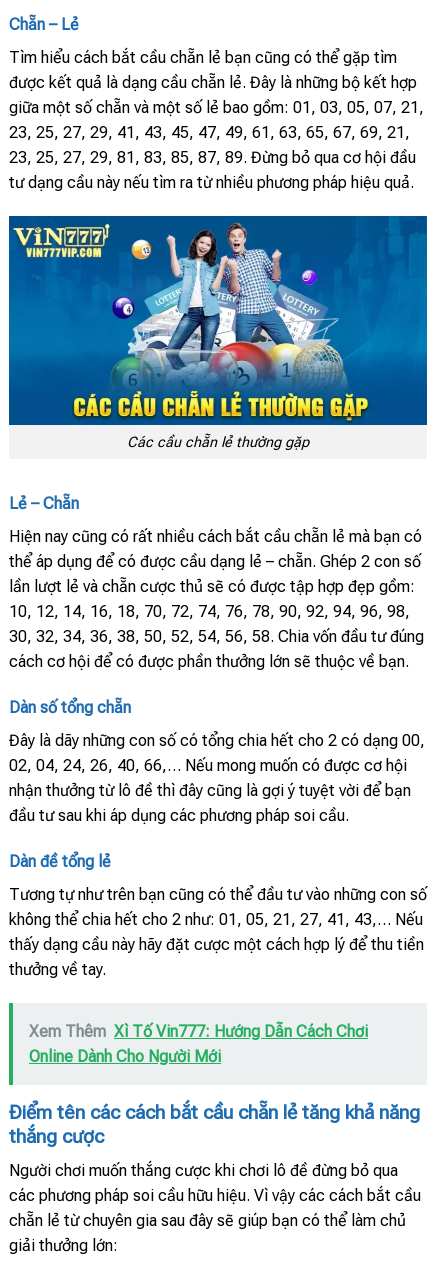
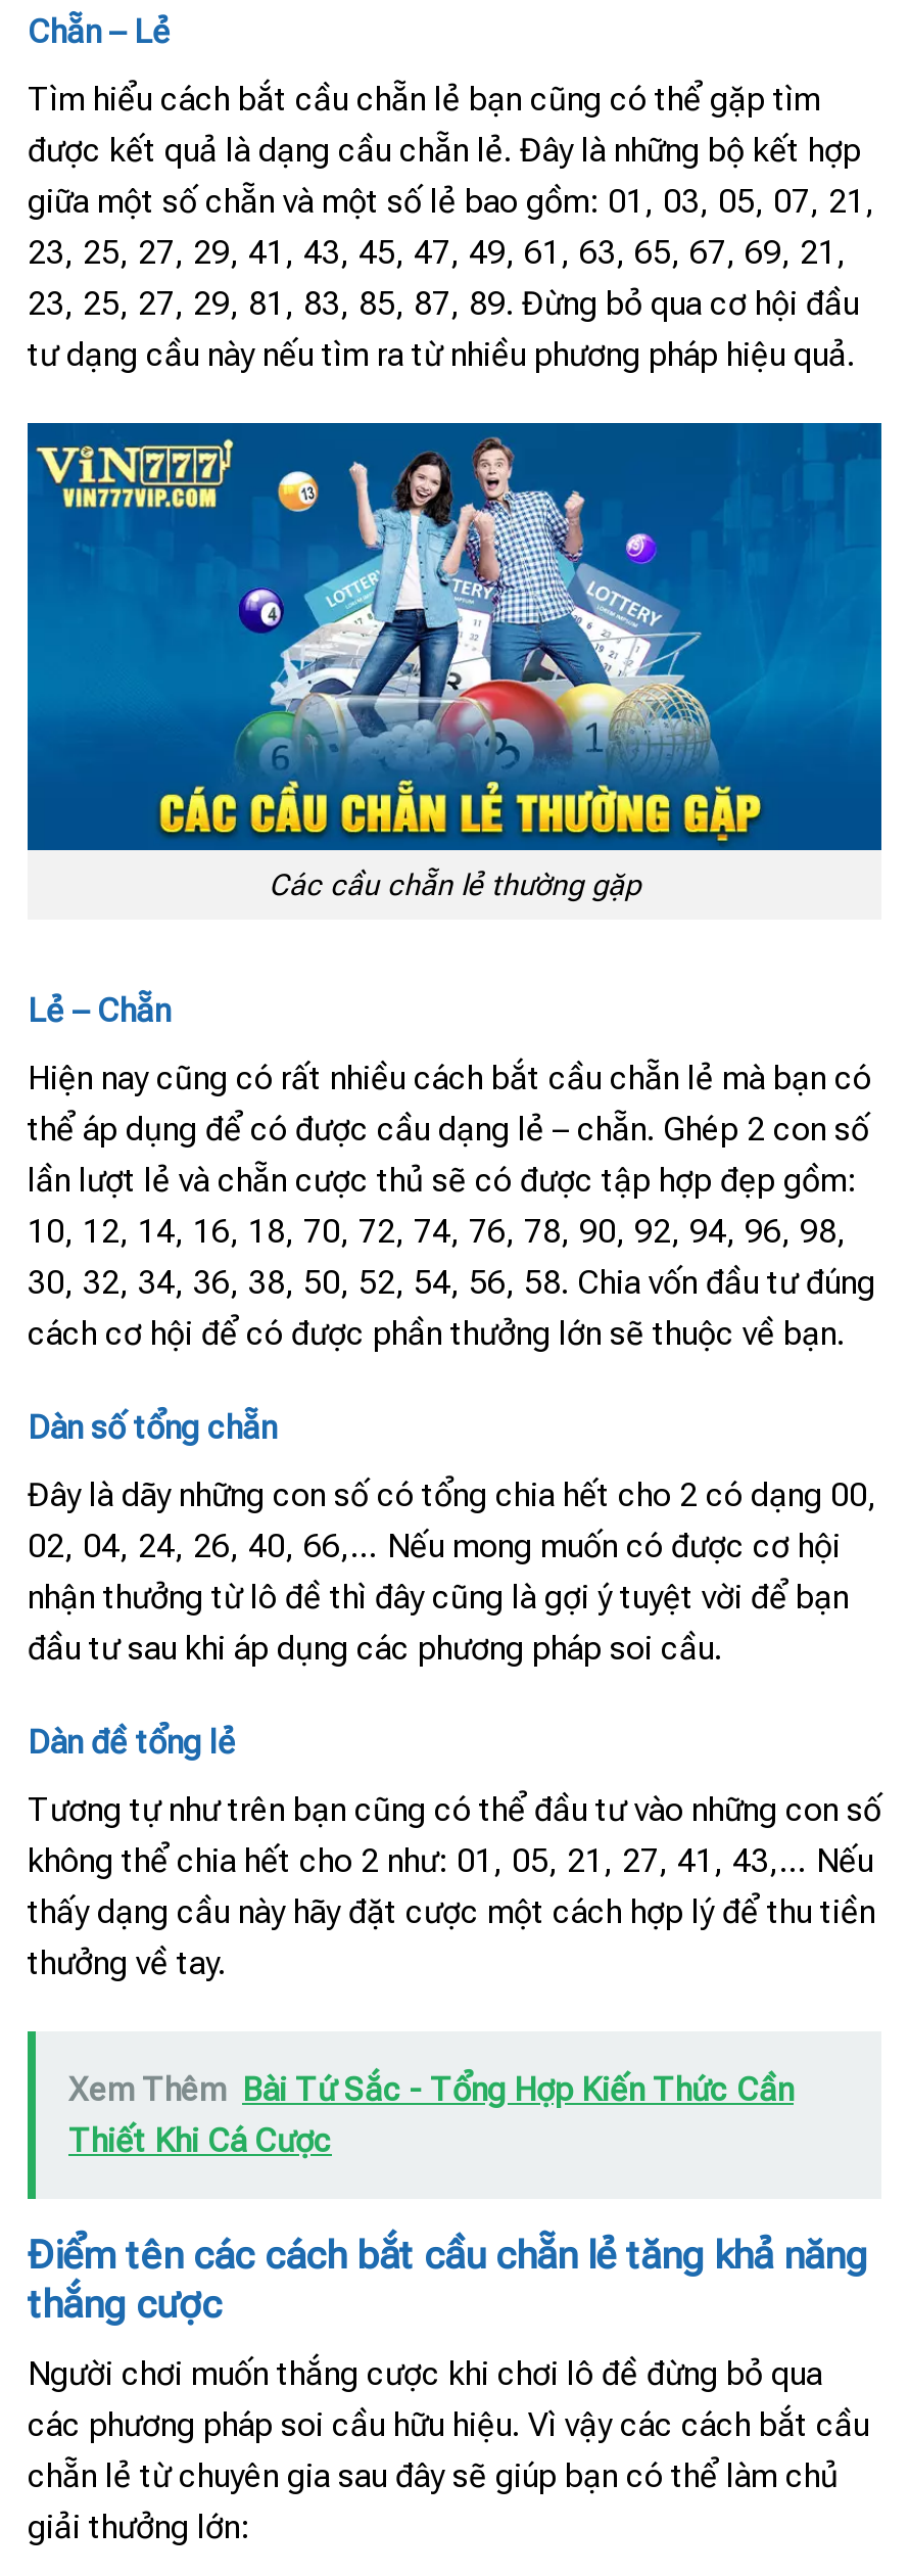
[29,1022,368,1066] Xem Thêm Xì Tố Vin777: Hướng Dẫn Cách Chơi | Online Dành Cho Người Mới -> [68,2070,794,2160] Xem Thêm Bài Tứ Sắc - Tổng Hợp Kiến Thức Cần | Thiết Khi Cá Cược

